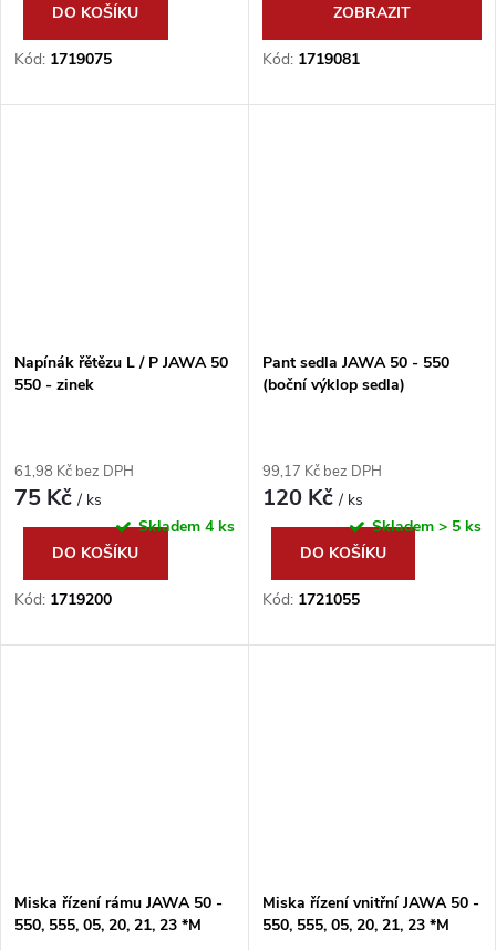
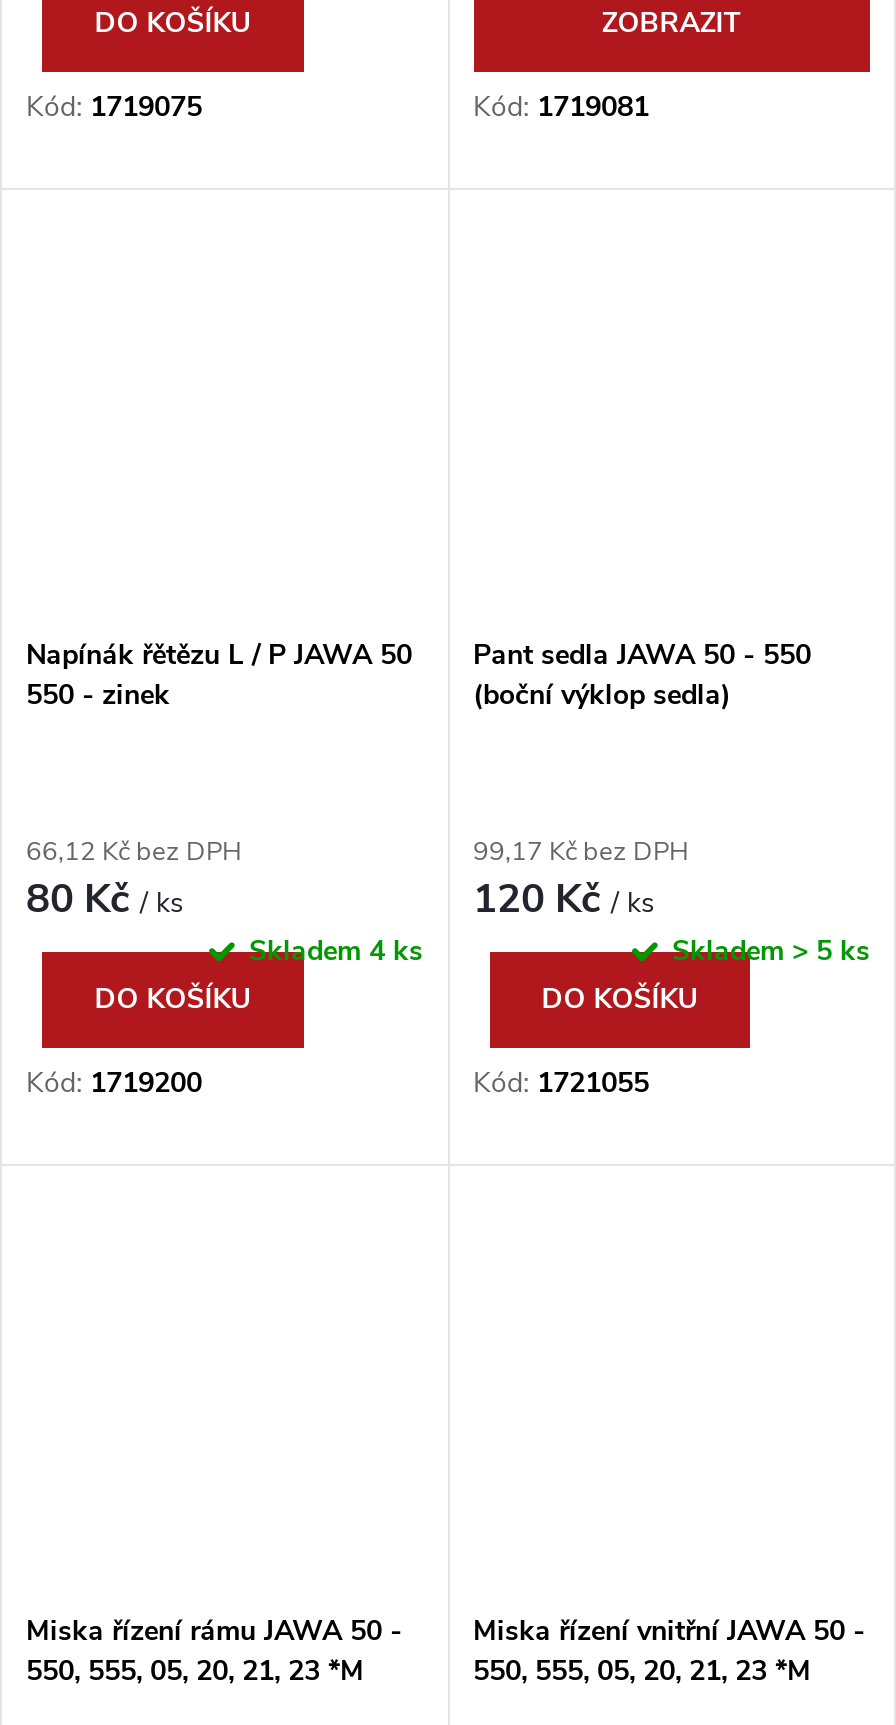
[14,462,134,482] 61,98 Kč bez DPH -> [26,835,242,871] 66,12 Kč bez DPH
[14,483,102,513] 75 Kč / ks -> [26,872,184,926] 80 Kč / ks

